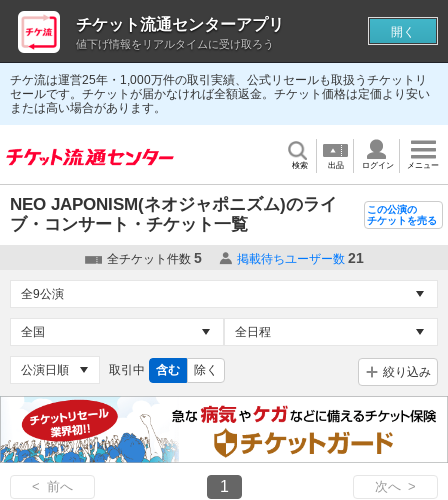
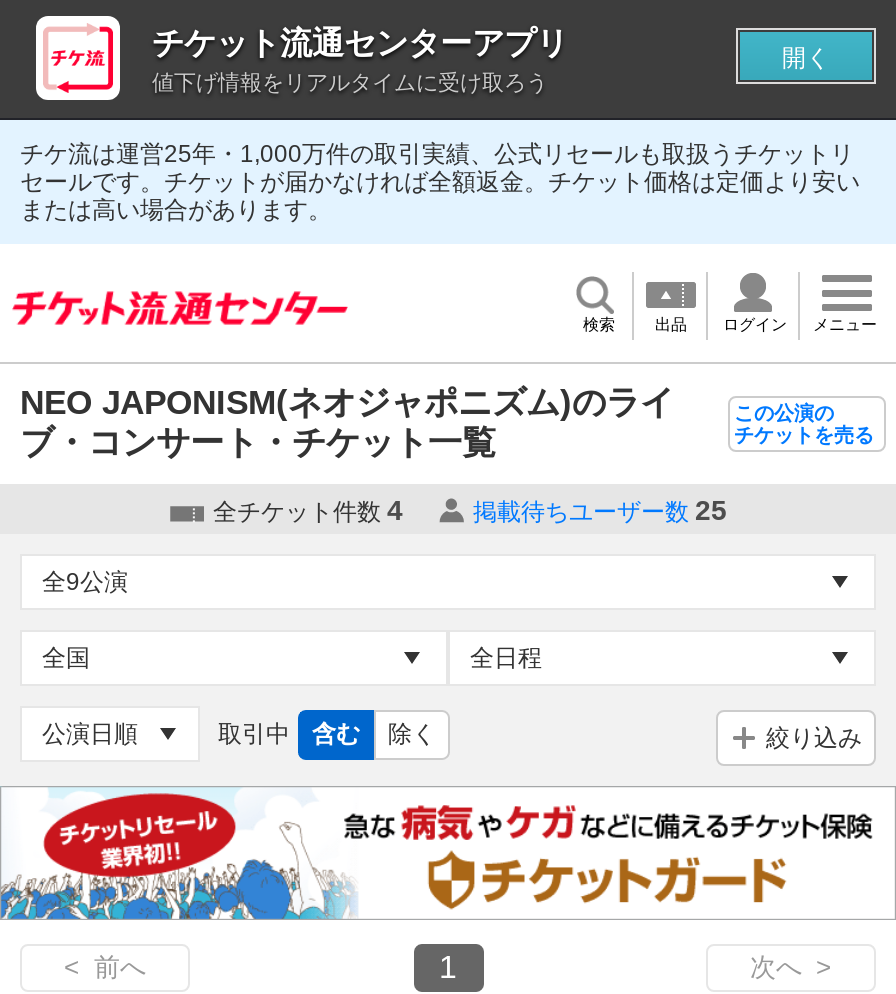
[106,250,201,266] 全チケット件数5 -> [213,494,403,526] 全チケット件数4
[236,250,363,266] 掲載待ちユーザー数 21 -> [473,494,727,526] 掲載待ちユーザー数 25

